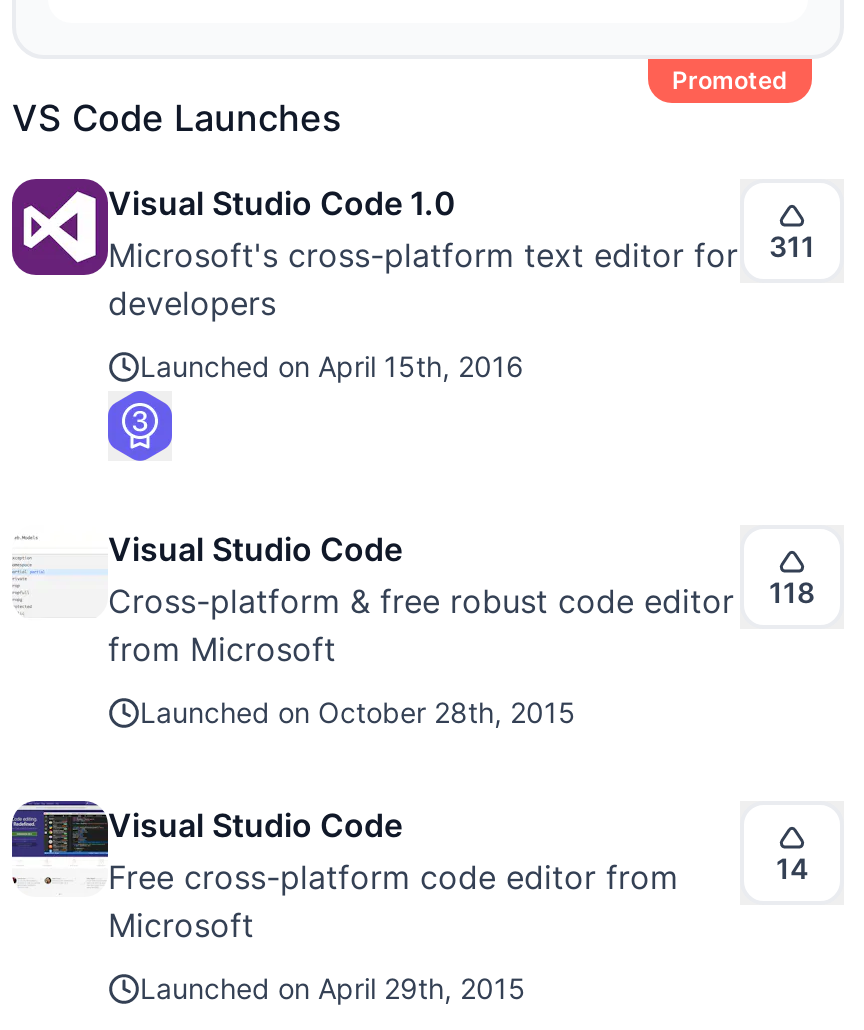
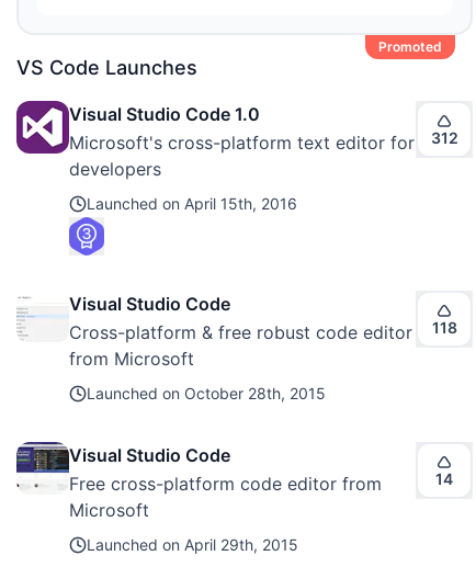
[108,229,815,275] Microsoft's cross-platform text editor for 311 -> [69,128,458,154] Microsoft's cross-platform text editor for 312

